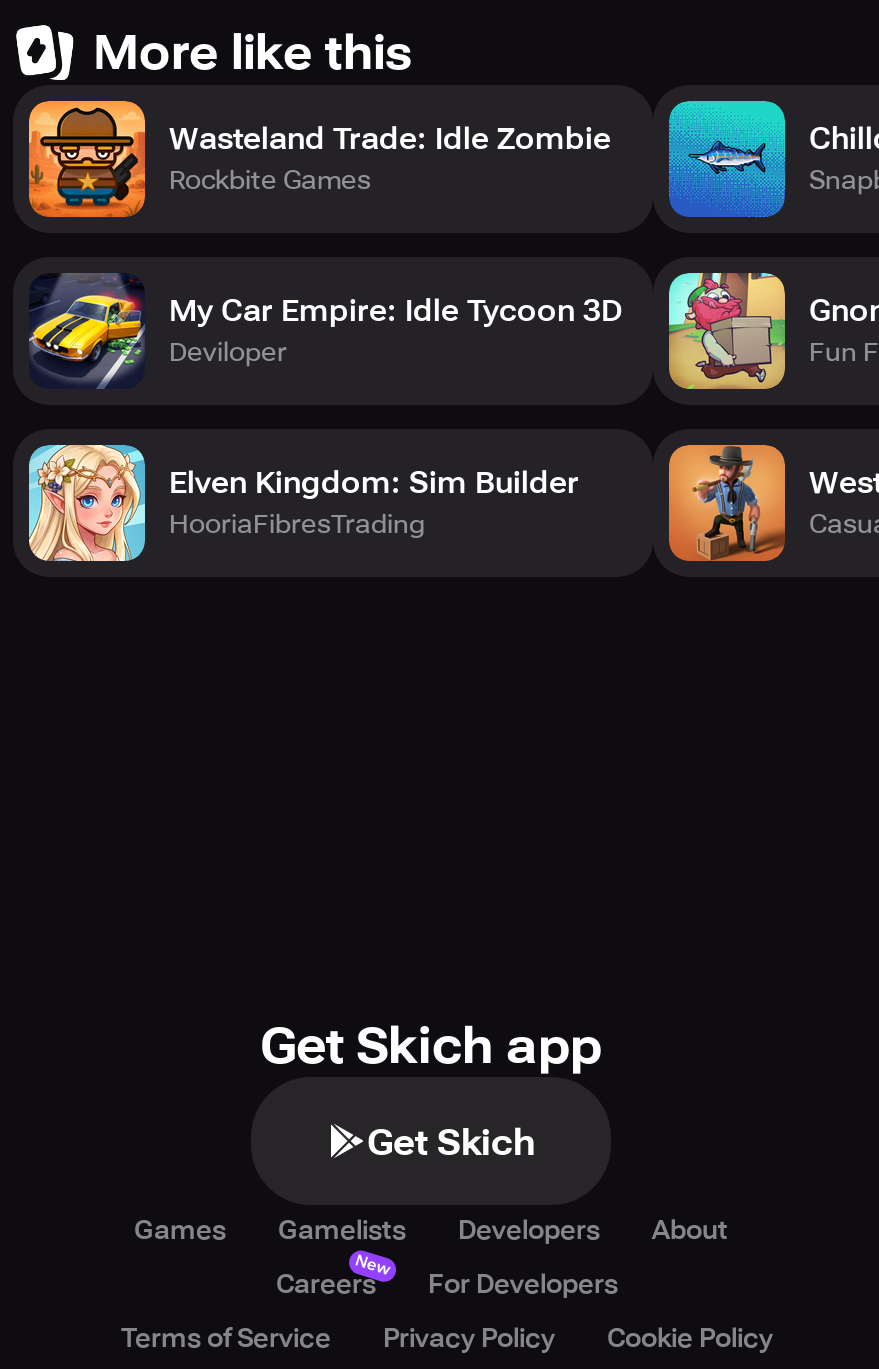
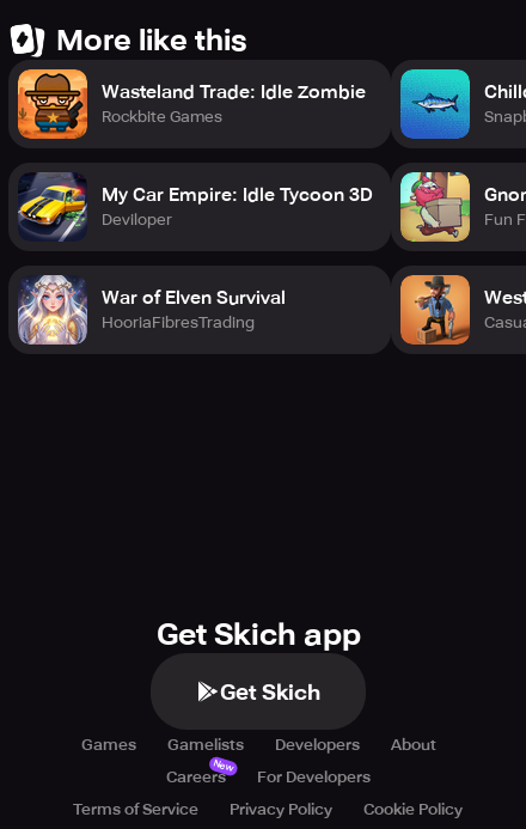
[27,443,579,561] [image] | Elven Kingdom: Sim Builder -> [18,274,286,345] [image] | War of Elven Survival

